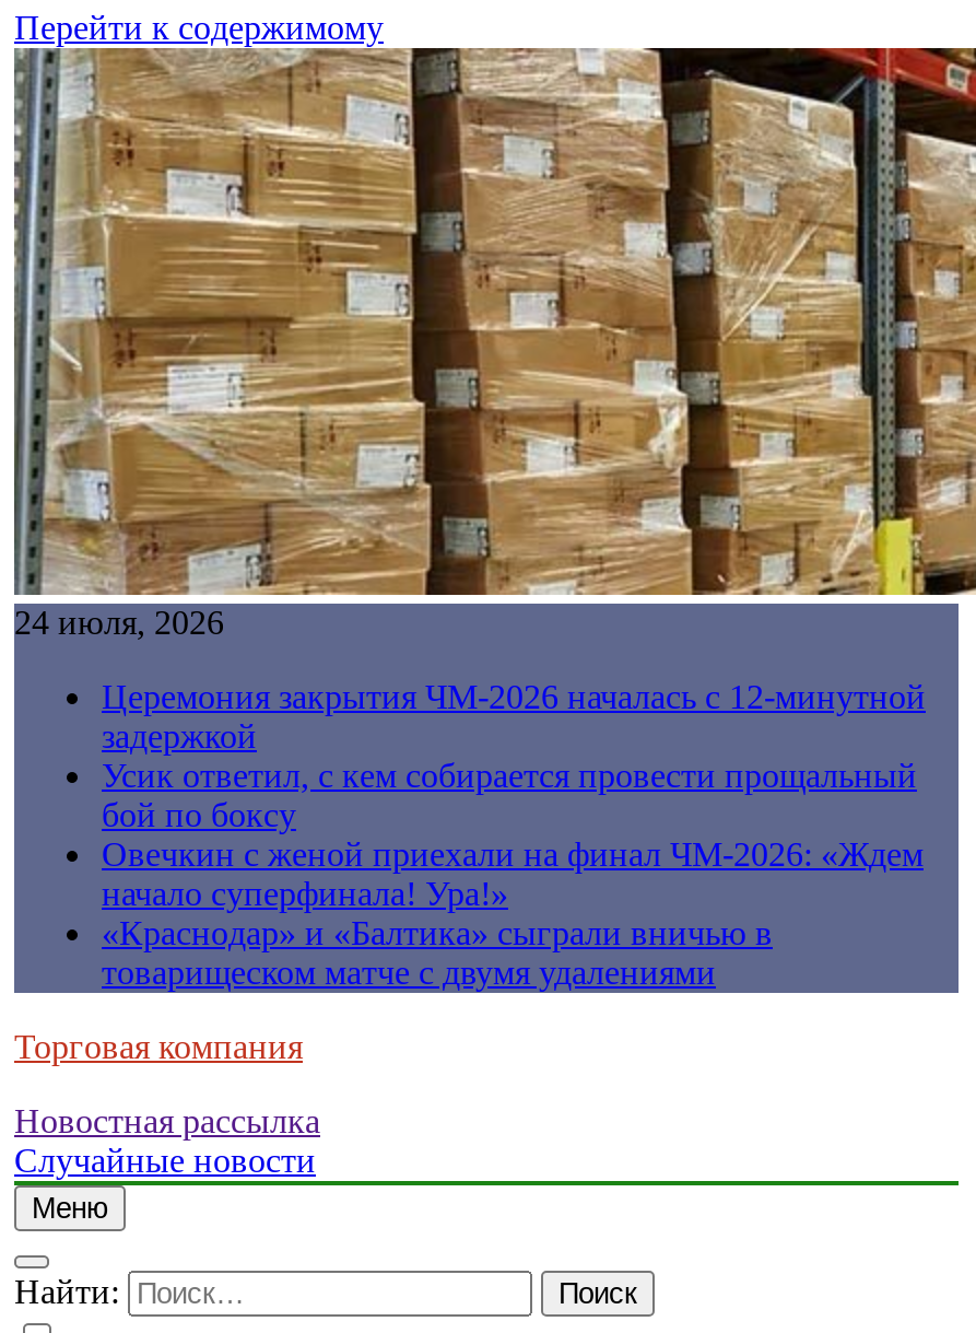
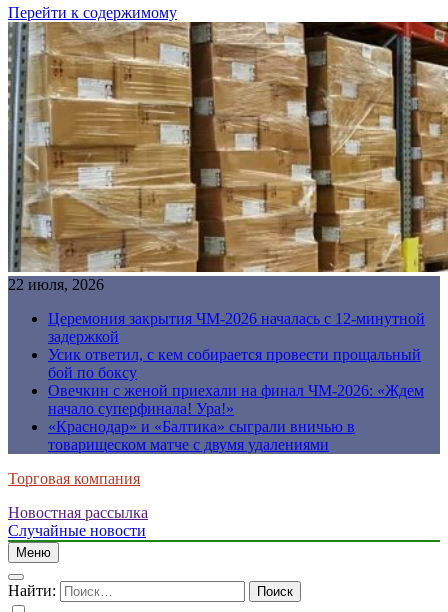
[14,604,224,641] 24 июля, 2026 -> [8,276,104,293] 22 июля, 2026

